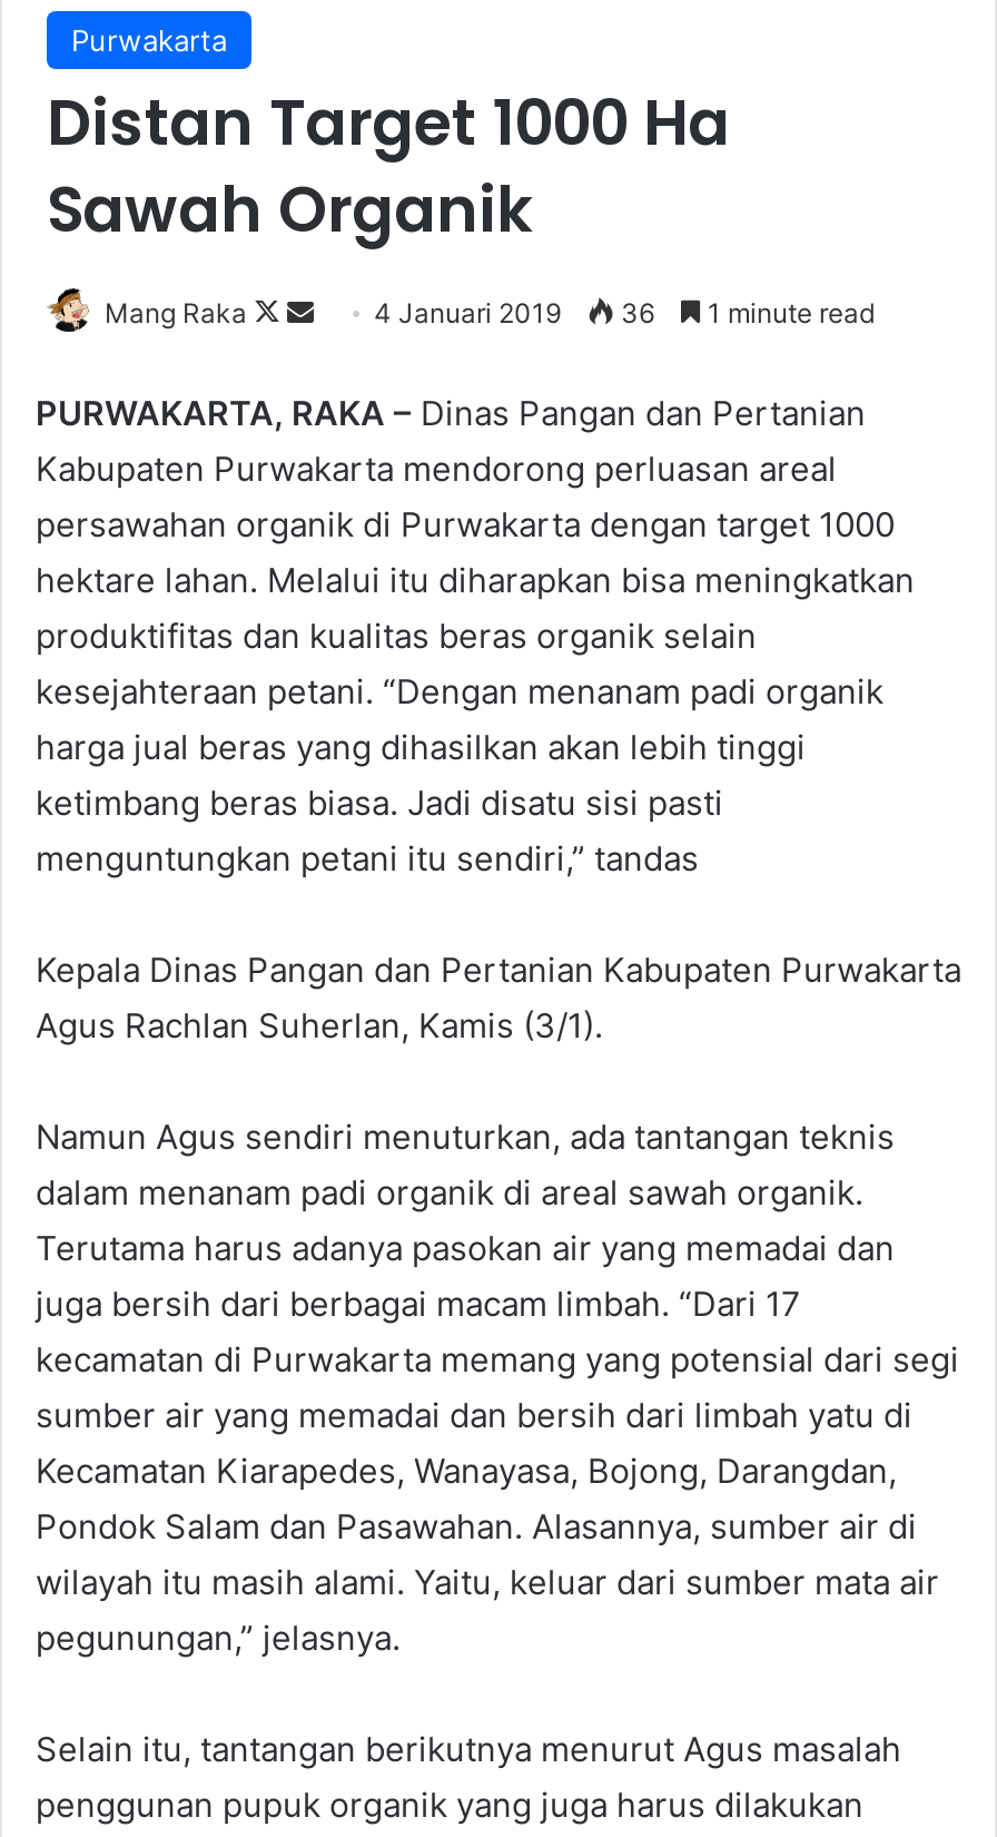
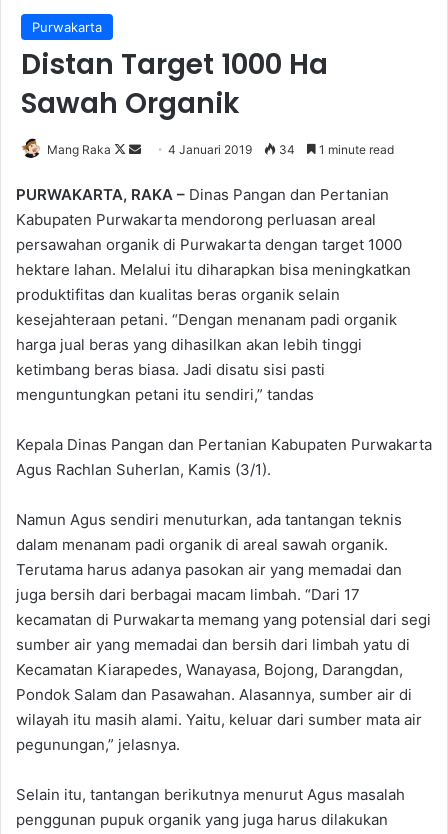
[614,296,654,329] 36 -> [276,142,295,157] 34

